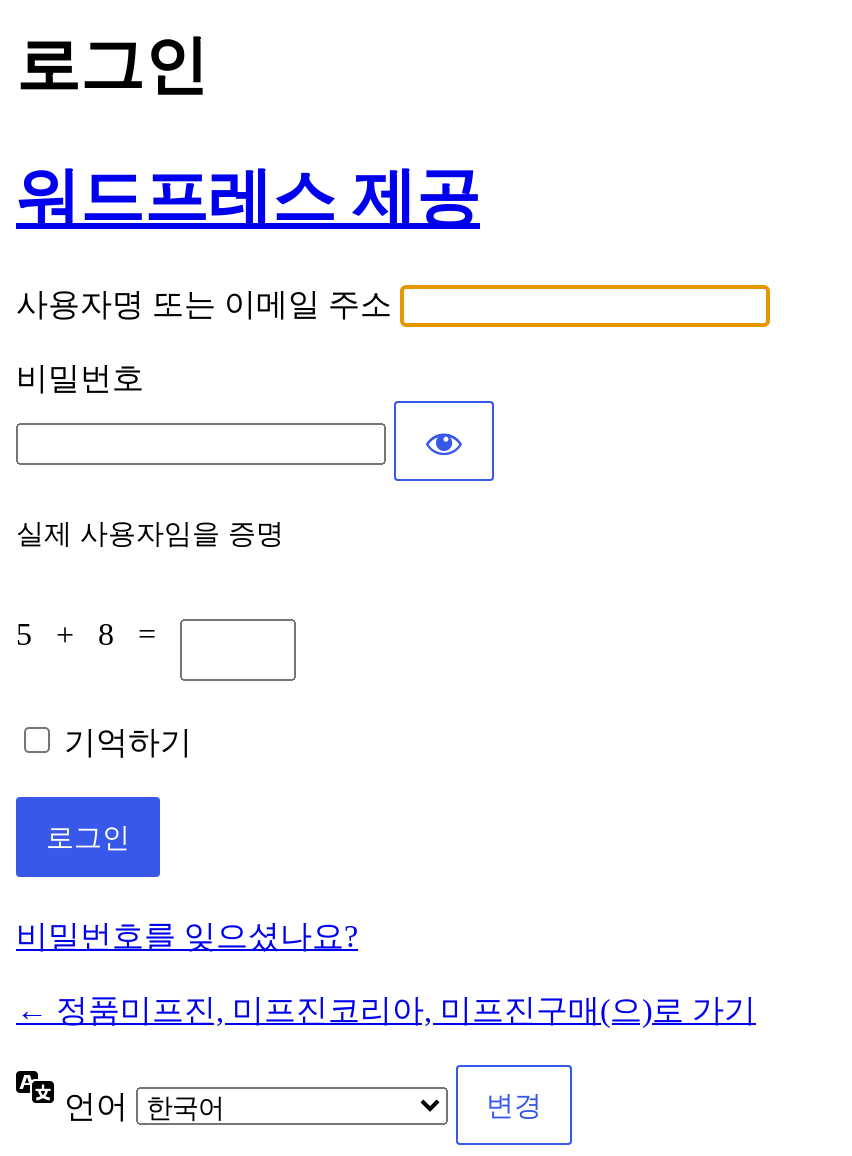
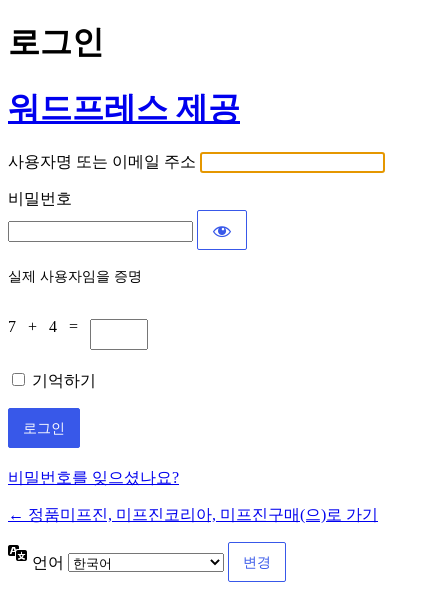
[16,618,180,652] 5 + 8 = -> [8,318,90,335] 7 + 4 =

